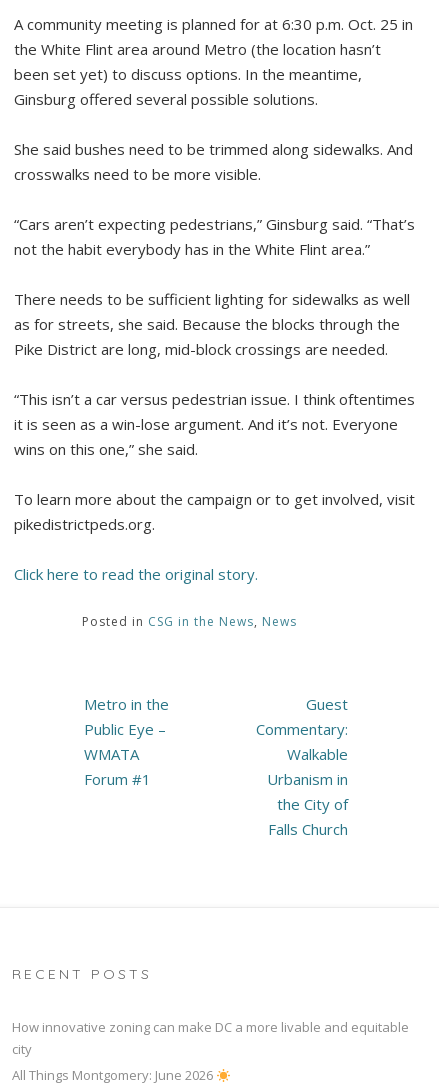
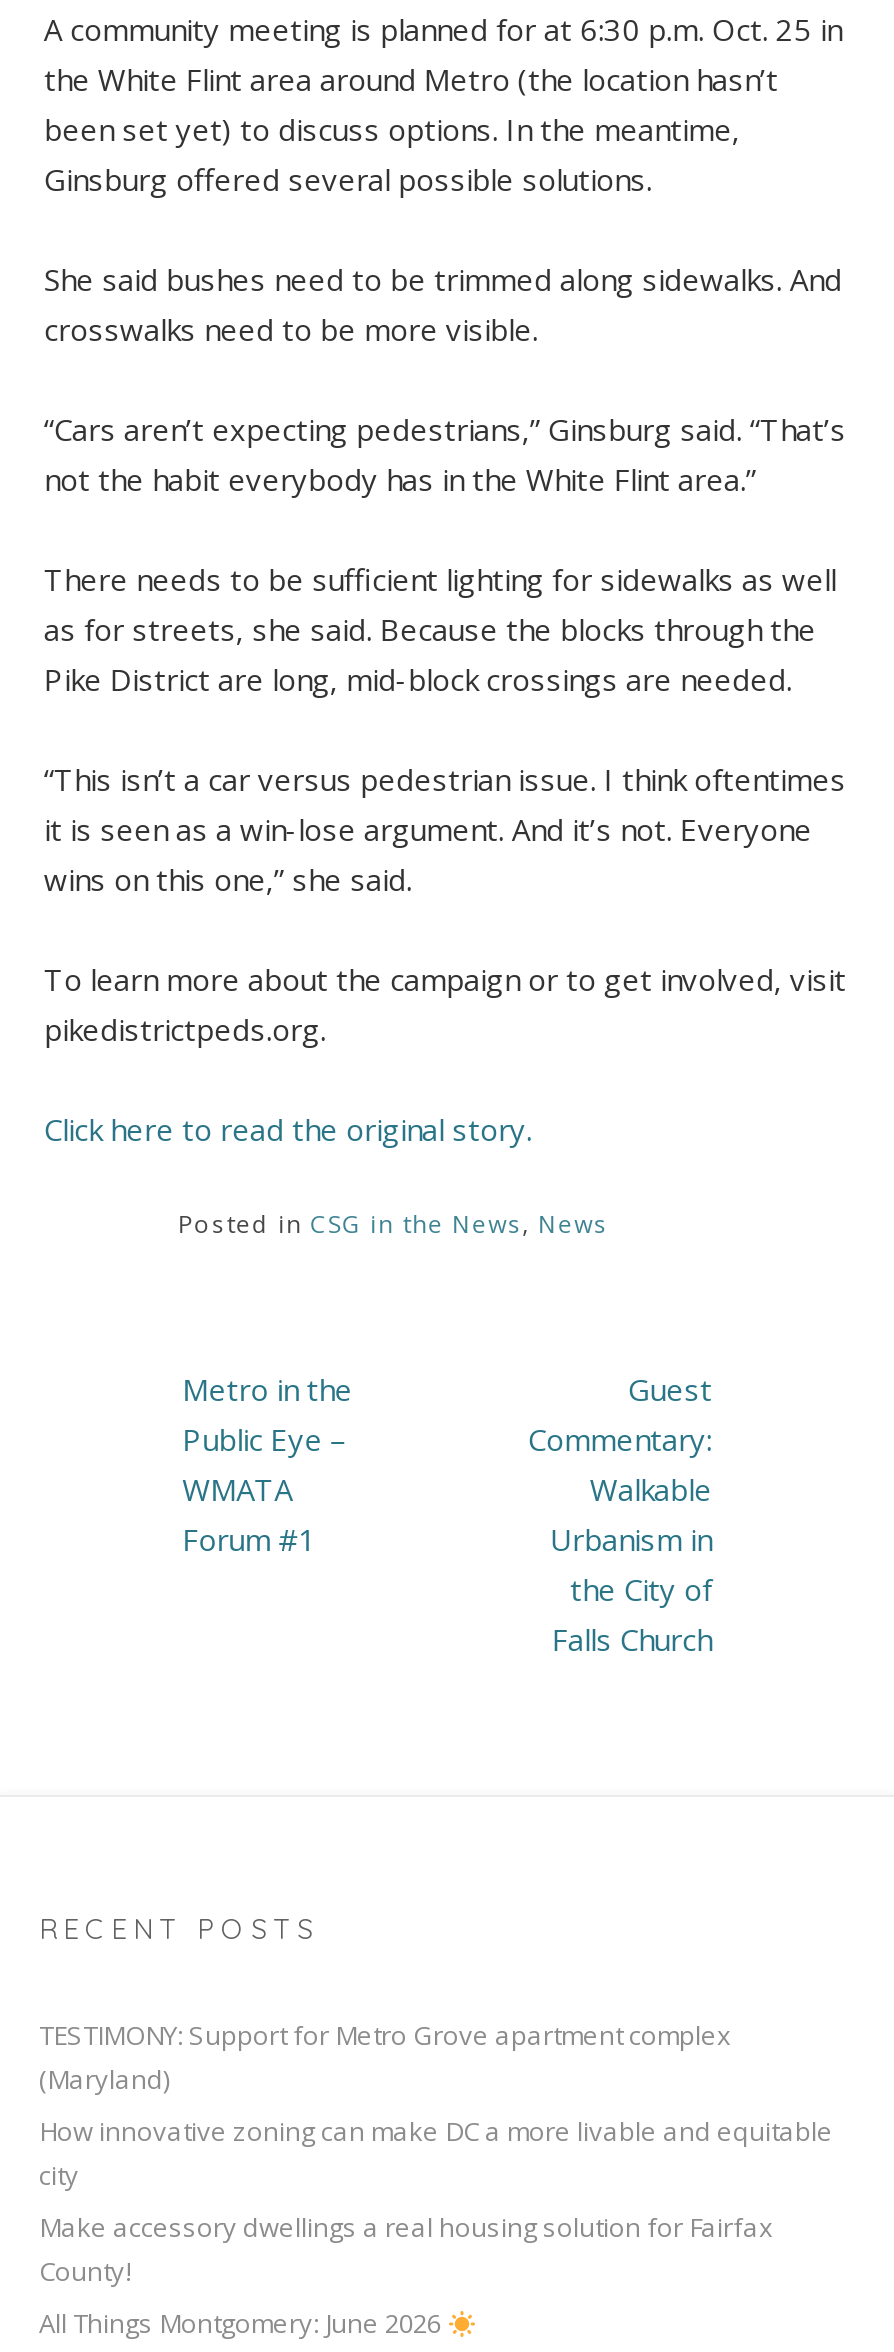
none -> [39,2018,731,2098] TESTIMONY: Support for Metro Grove apartment complex | (Maryland)
none -> [39,2210,773,2290] Make accessory dwellings a real housing solution for Fairfax | County!

